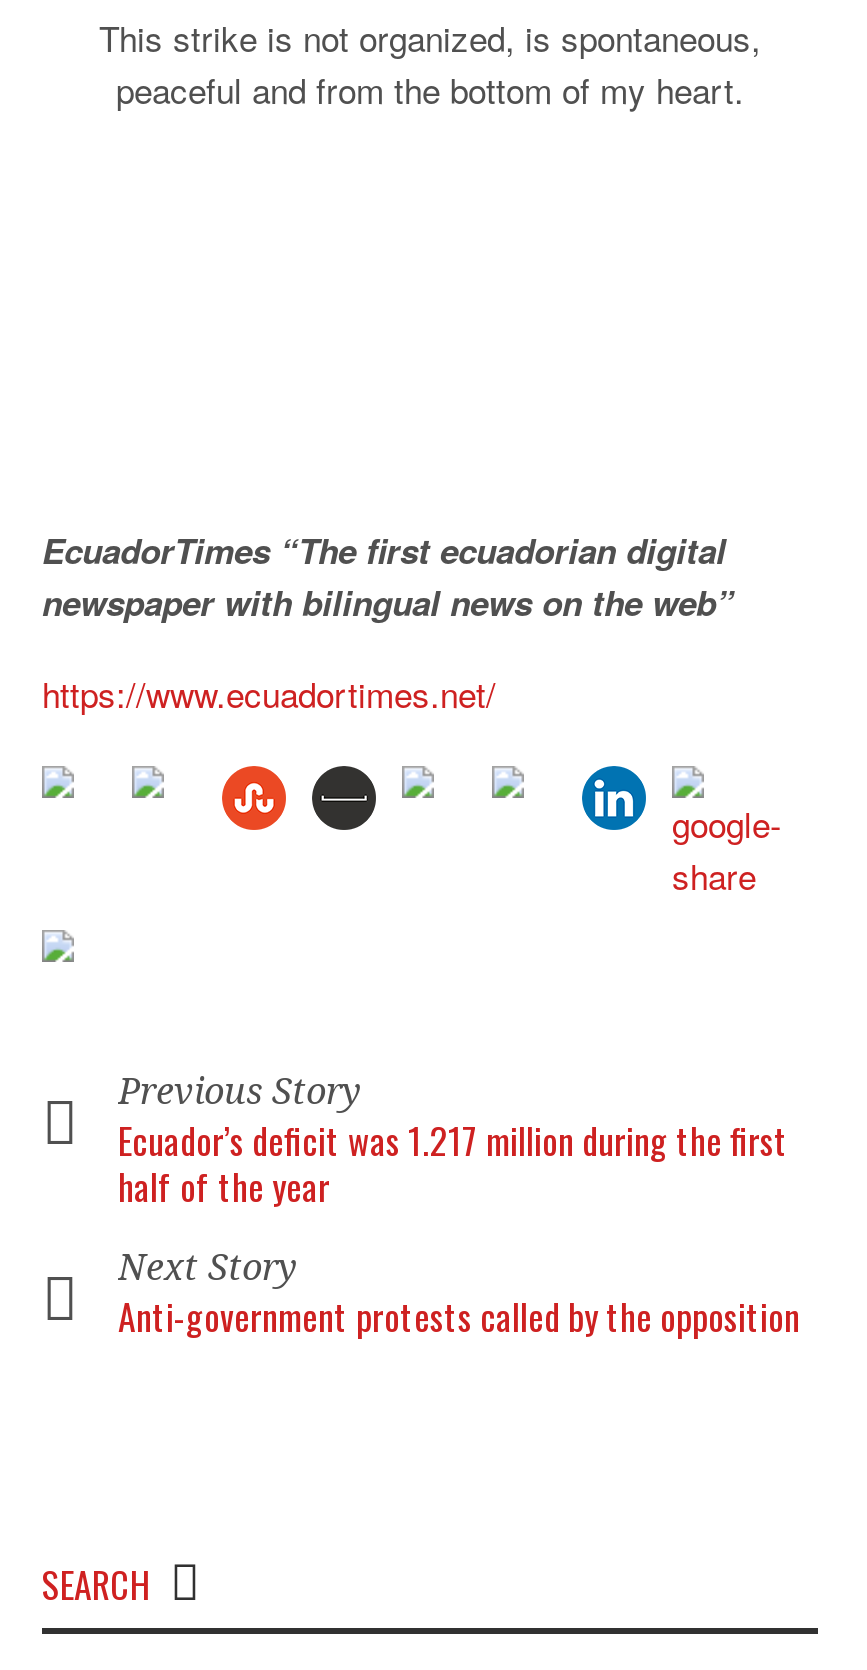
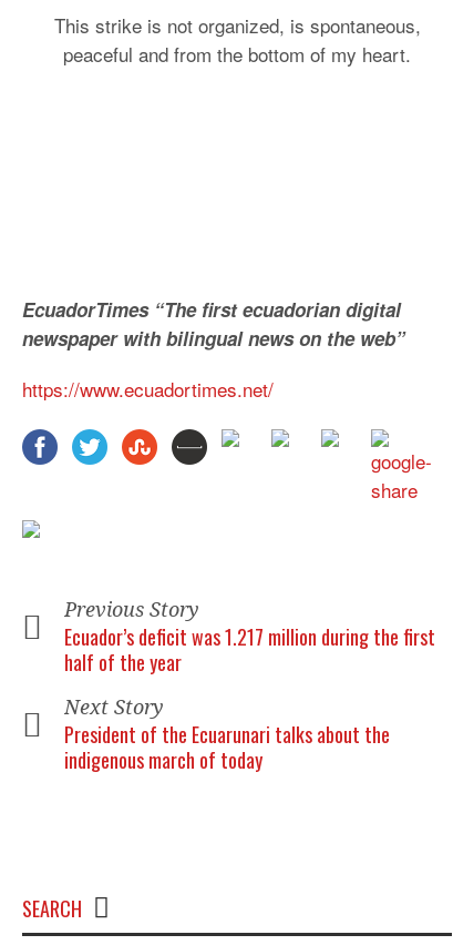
[40,764,106,830] [image] -> [21,428,59,466] [image]
[130,764,196,830] [image] -> [71,428,109,466] [image]
[580,764,648,832] [image] -> [320,428,357,465] [image]
[118,1290,800,1342] Anti-government protests called by the opposition -> [64,720,390,774] President of the Ecuarunari talks about the | indigenous march of today

